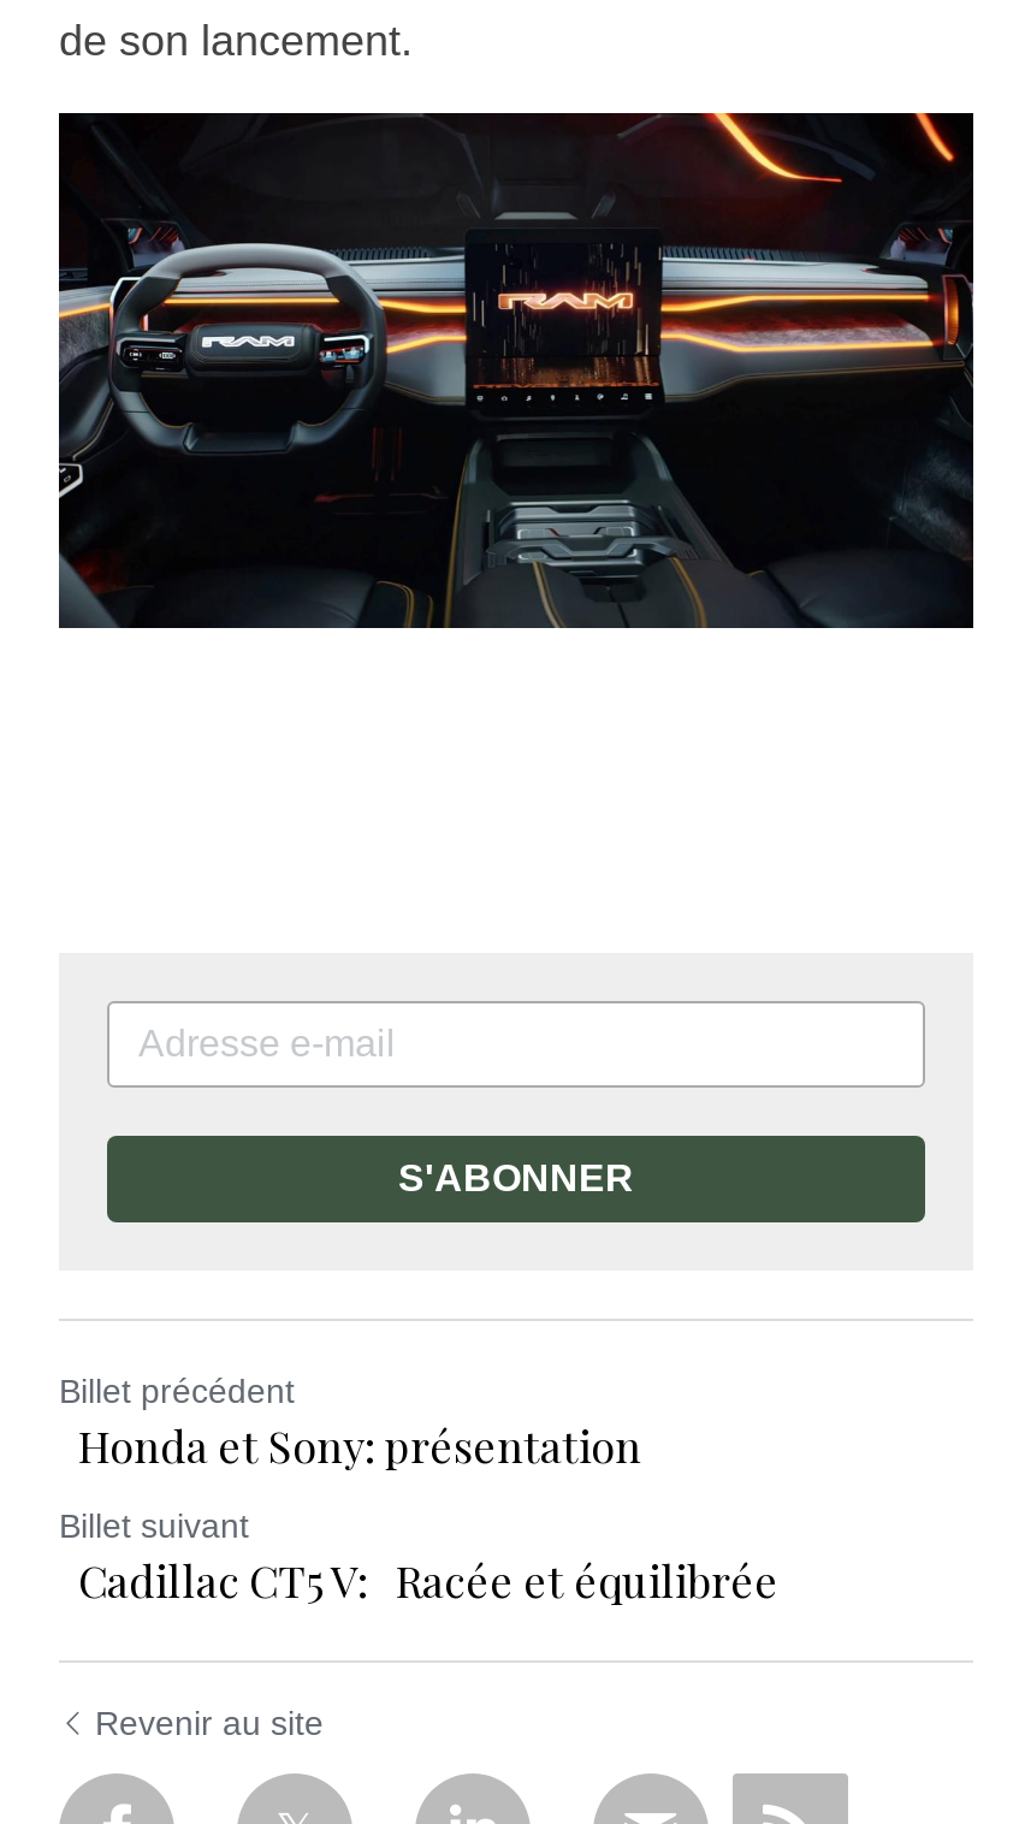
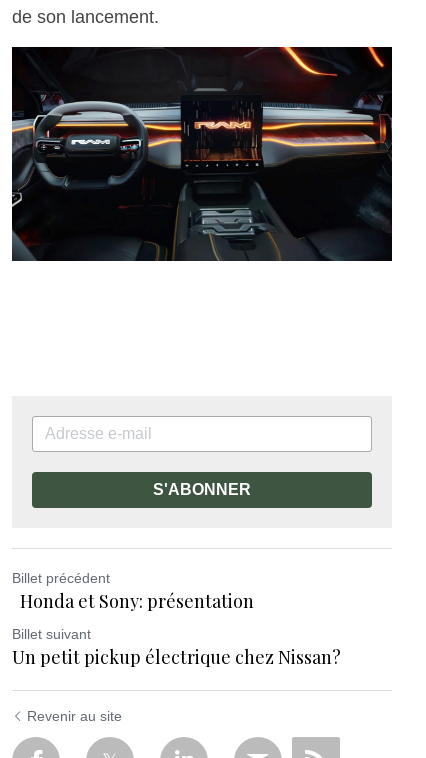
[59,1552,788,1610] Cadillac CT5 V: Racée et équilibrée -> [12,645,341,669] Un petit pickup électrique chez Nissan?

